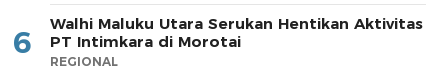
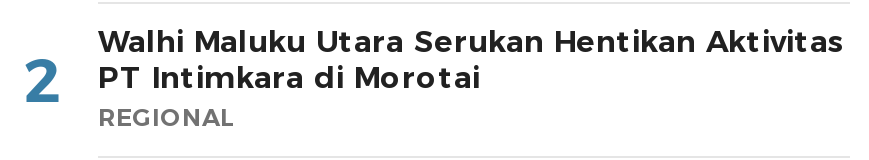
[13,24,27,61] 6 -> [24,44,52,118] 2

